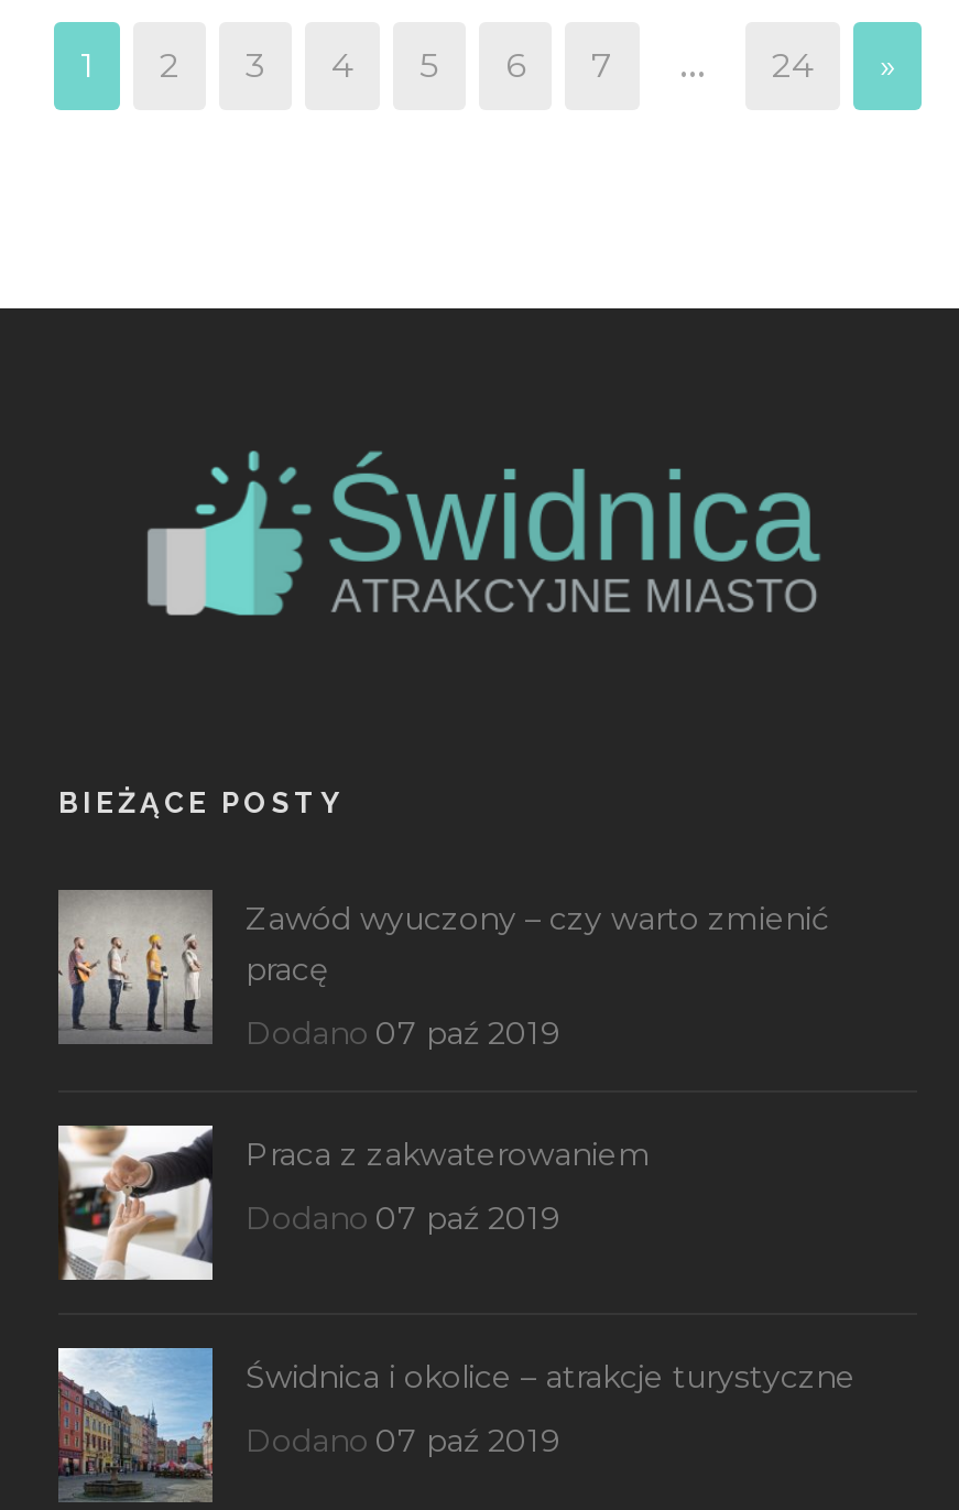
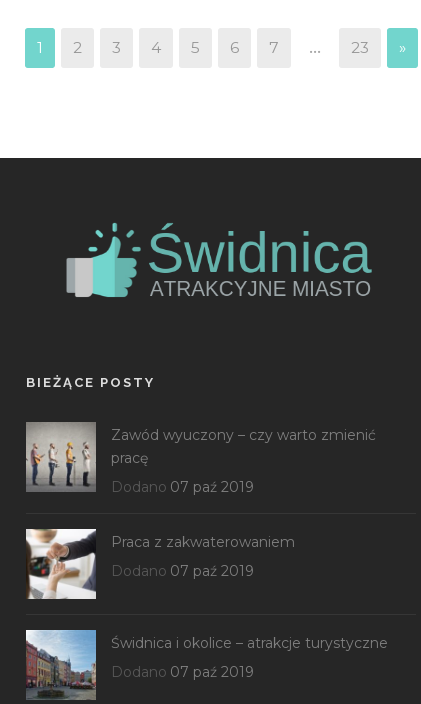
[772,44,814,86] 24 -> [350,38,368,57] 23

